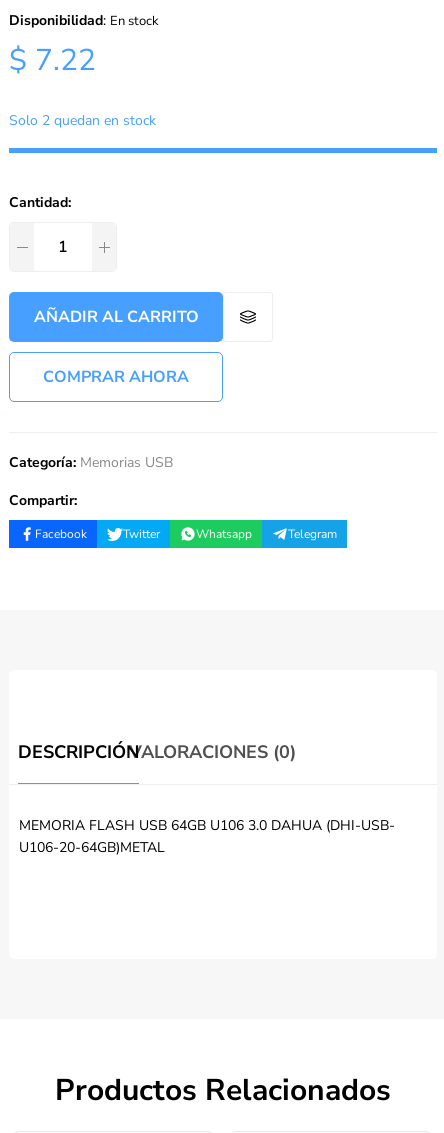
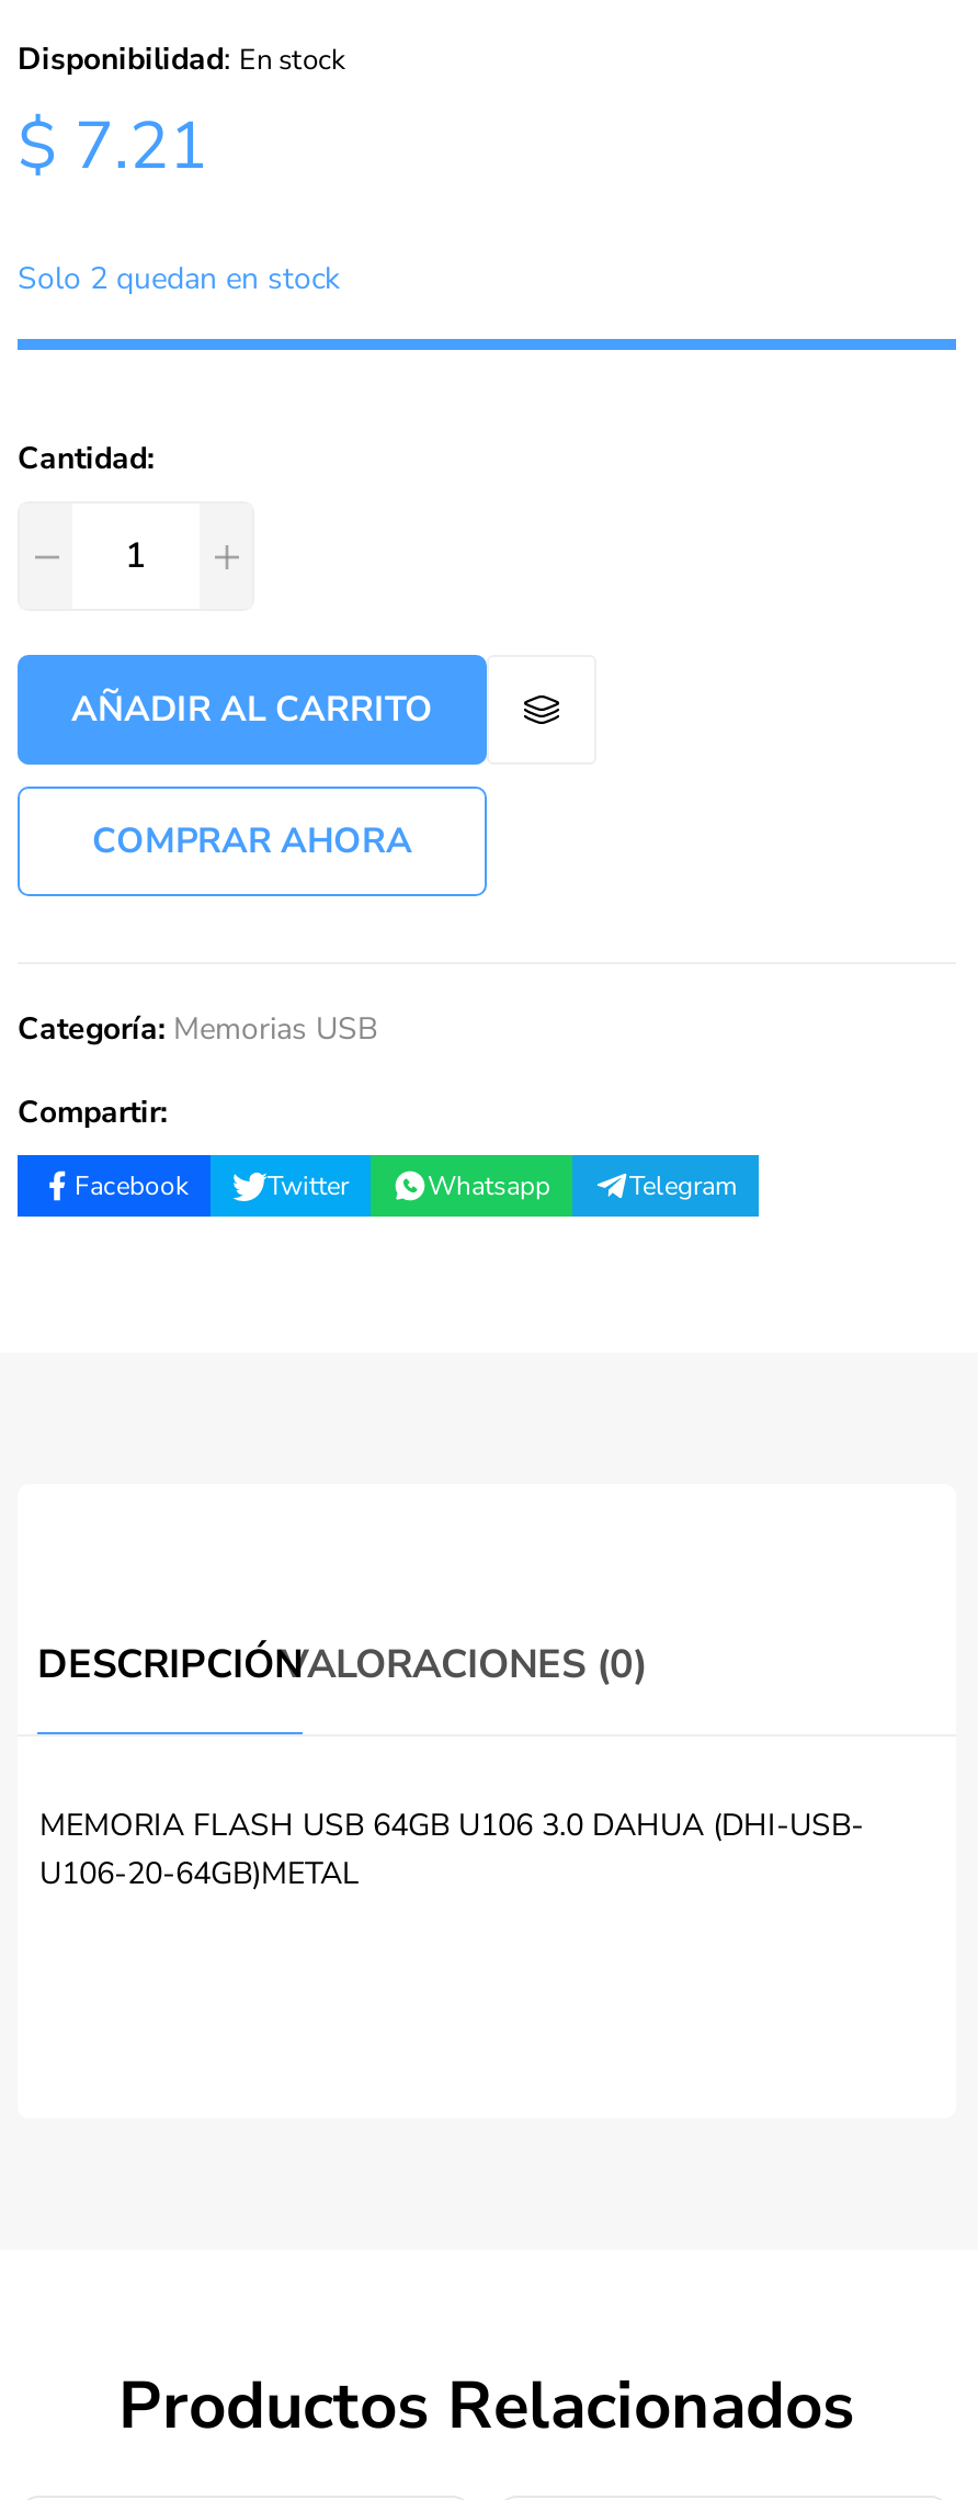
[9,40,96,81] $ 7.22 -> [18,102,208,192] $ 7.21

